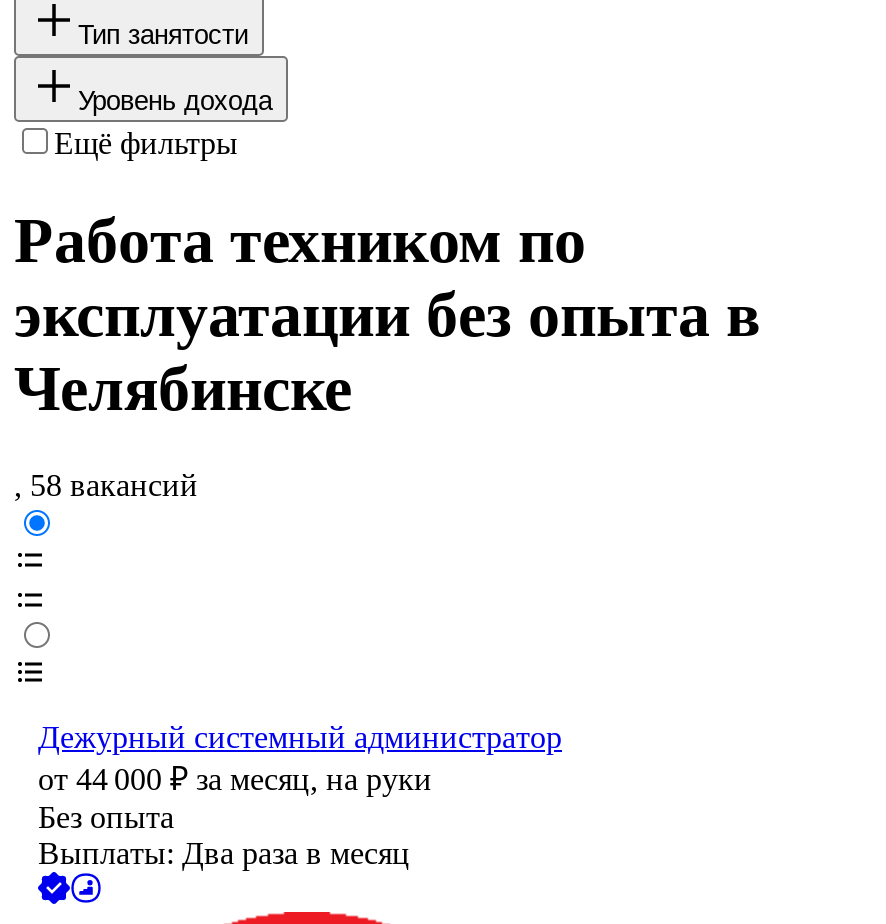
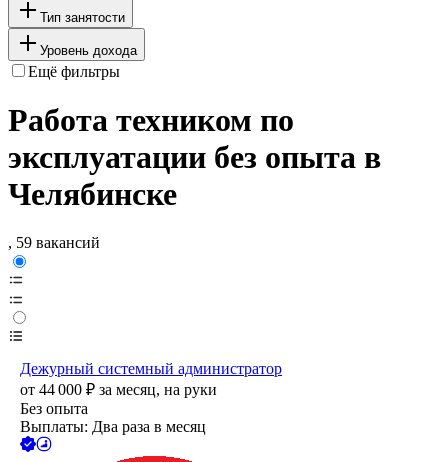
[14,469,198,503] , 58 вакансий -> [8,234,100,251] , 59 вакансий

